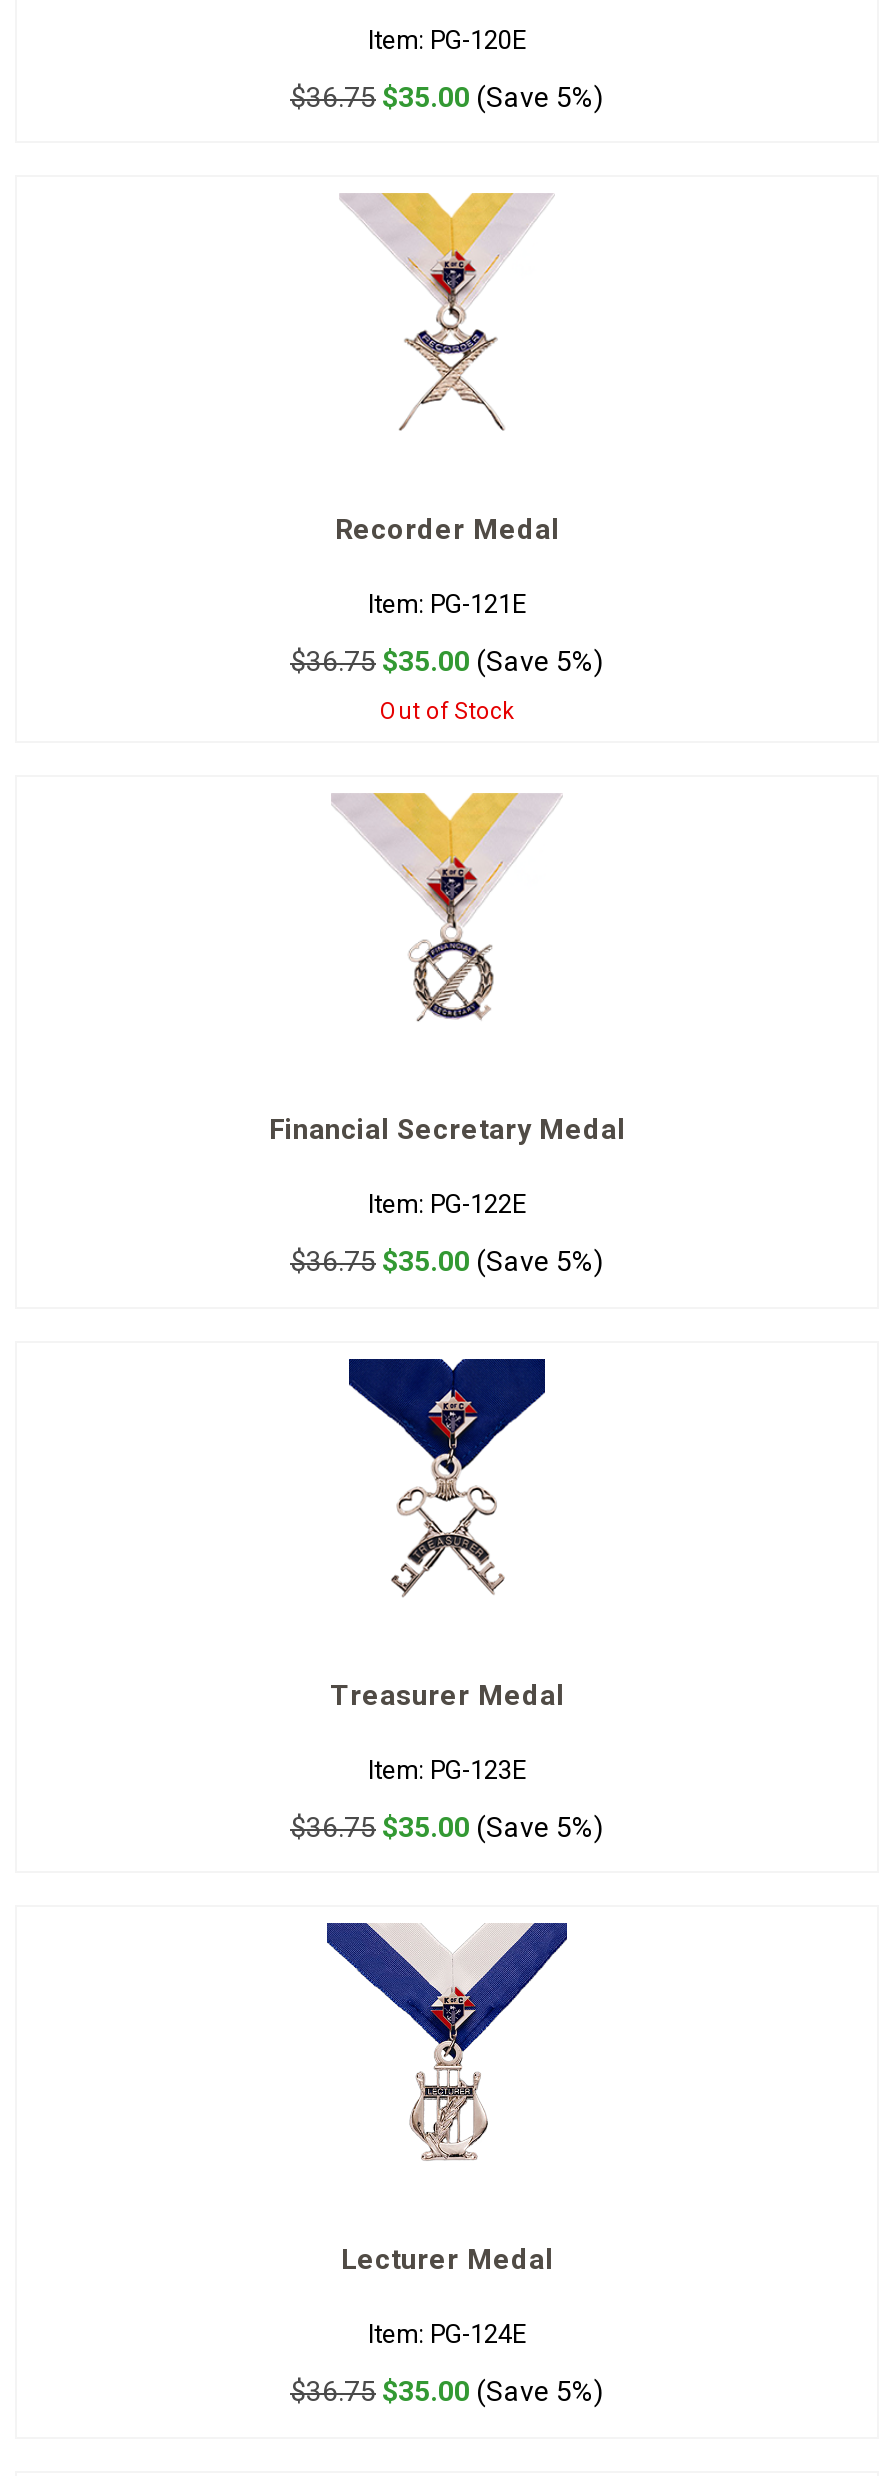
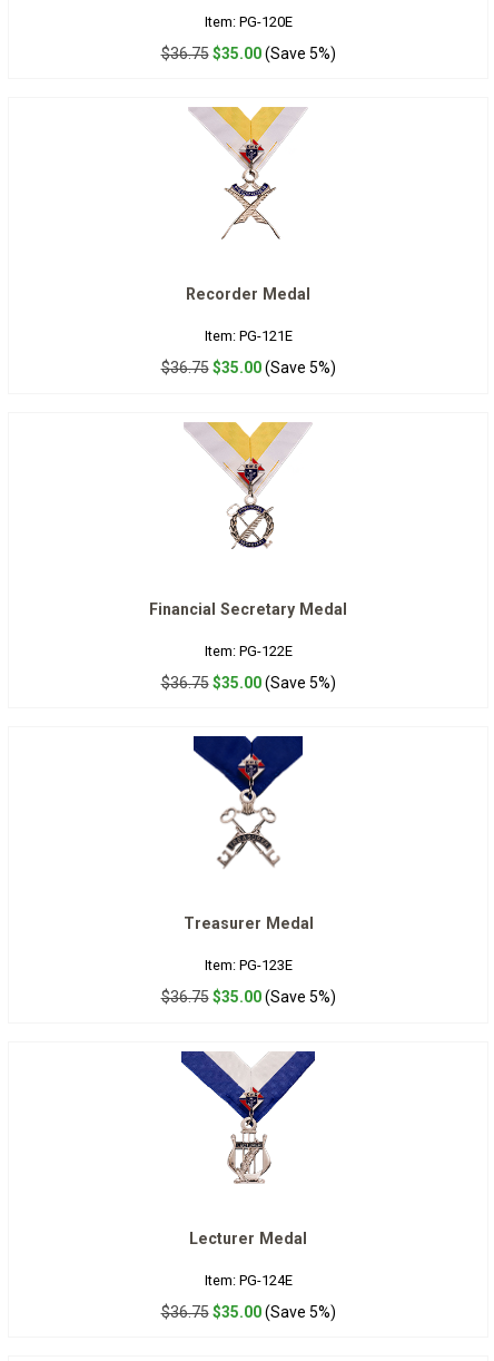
[380,698,514,726] Out of Stock -> none

